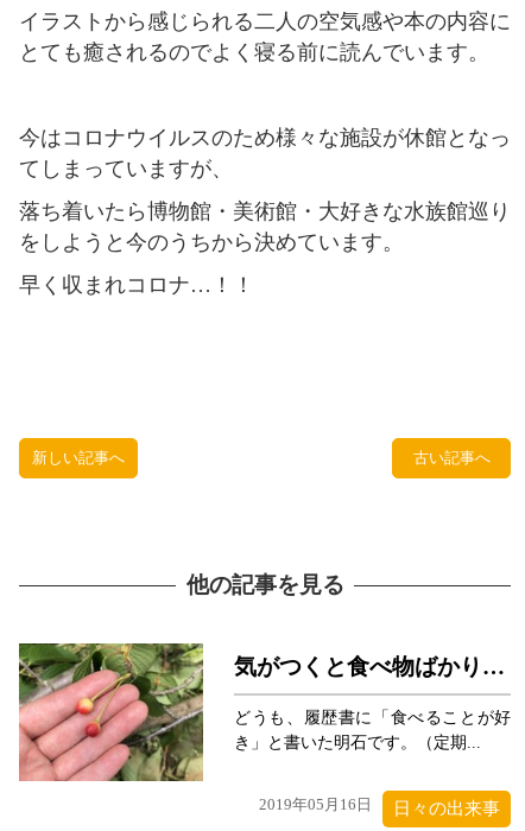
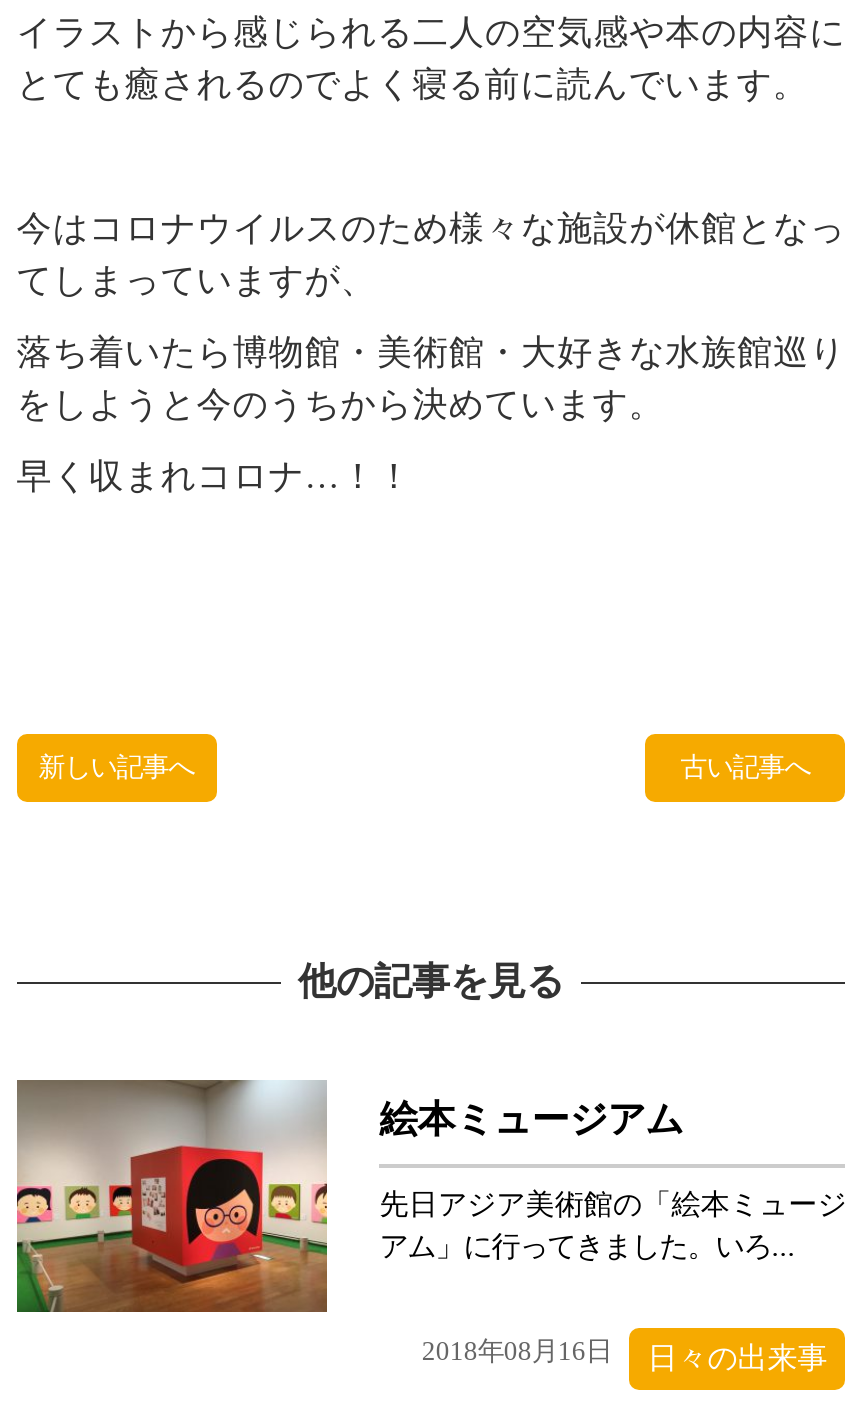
[18,642,505,781] [image] | 気がつくと食べ物ばかり… -> [15,1078,683,1314] [image] | 絵本ミュージアム
[234,707,511,751] どうも、履歴書に「食べることが好 | き」と書いた明石です。（定期... -> [379,1187,845,1261] 先日アジア美術館の「絵本ミュージ | アム」に行ってきました。いろ...
[259,795,500,818] 2019年05月16日 日々の出来事 -> [422,1335,827,1374] 2018年08月16日 日々の出来事

